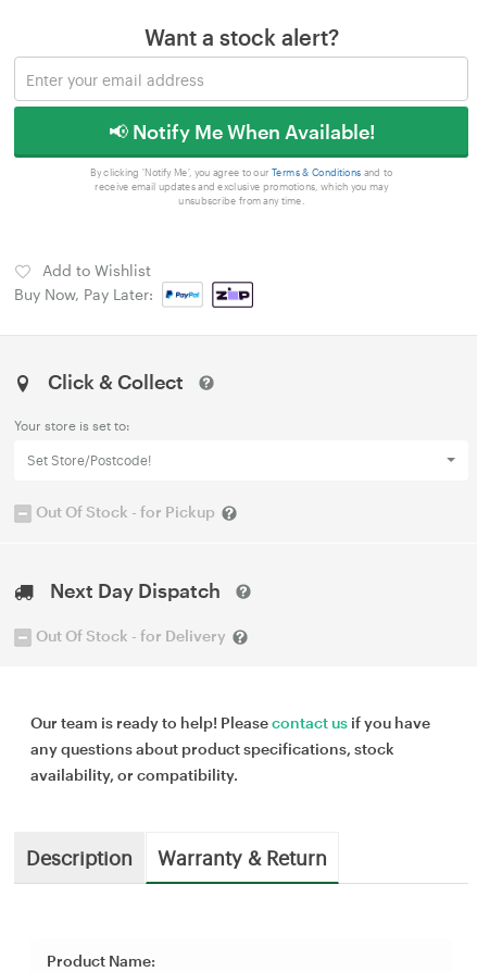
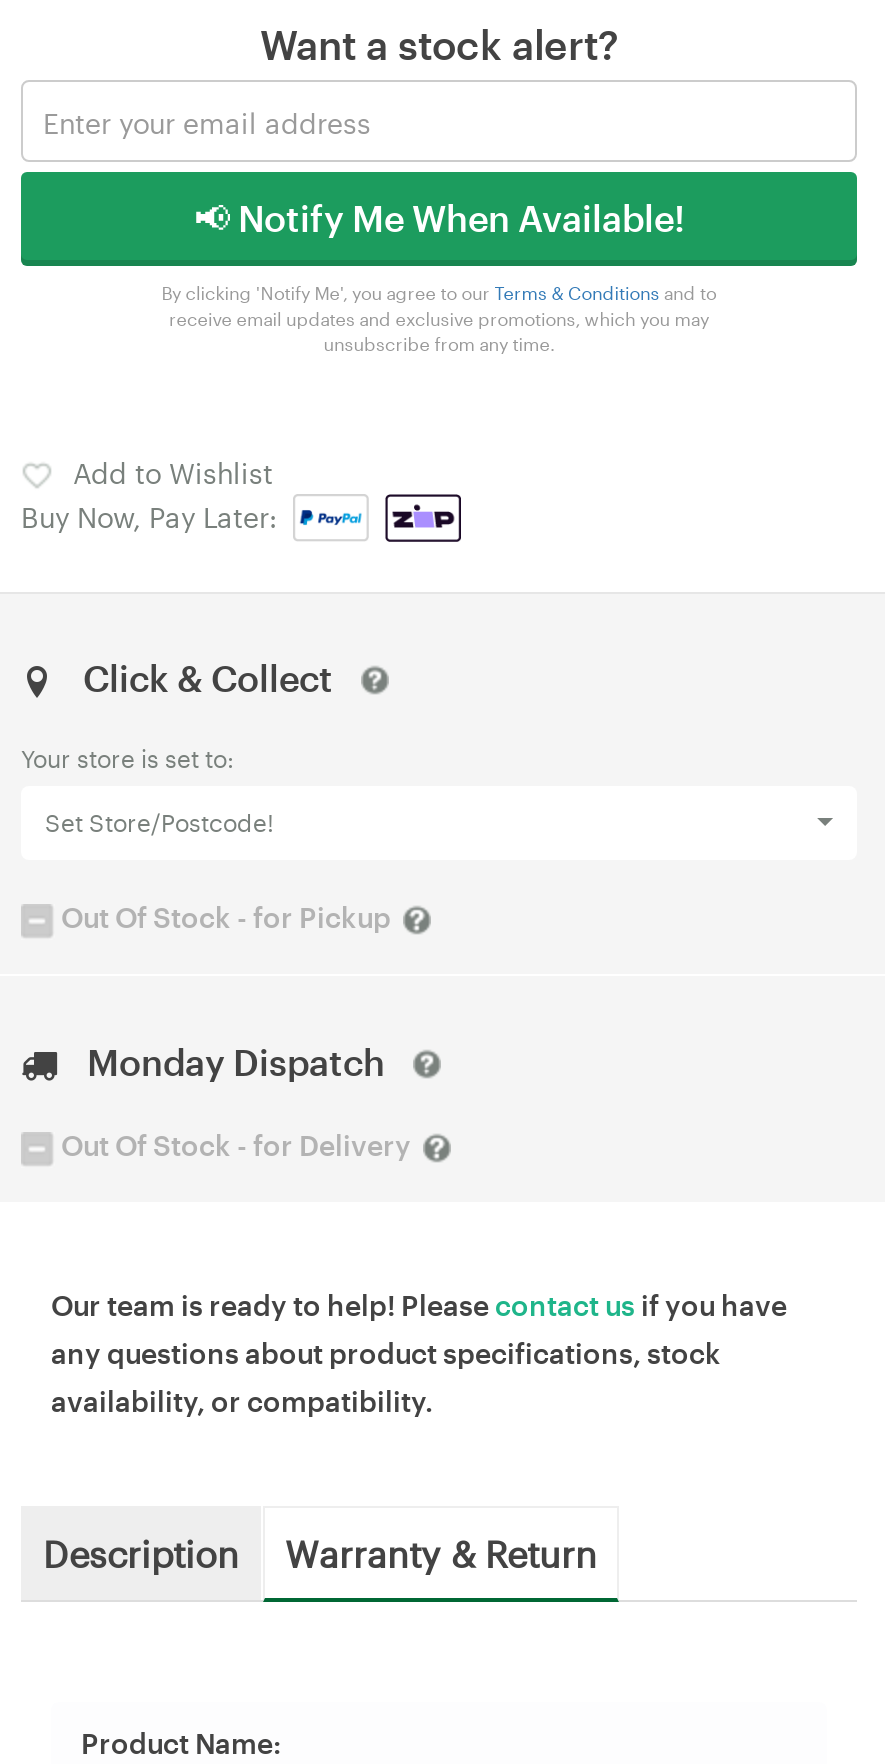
[50,578,221,602] Next Day Dispatch -> [87,1040,385,1084] Monday Dispatch

